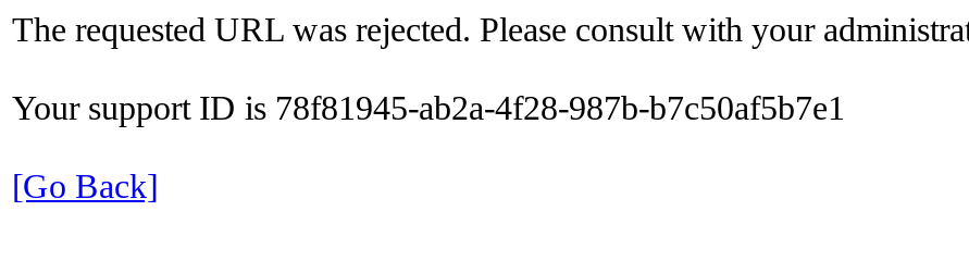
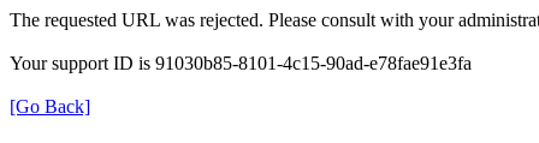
[12,89,845,126] Your support ID is 78f81945-ab2a-4f28-987b-b7c50af5b7e1 -> [10,53,472,73] Your support ID is 91030b85-8101-4c15-90ad-e78fae91e3fa

